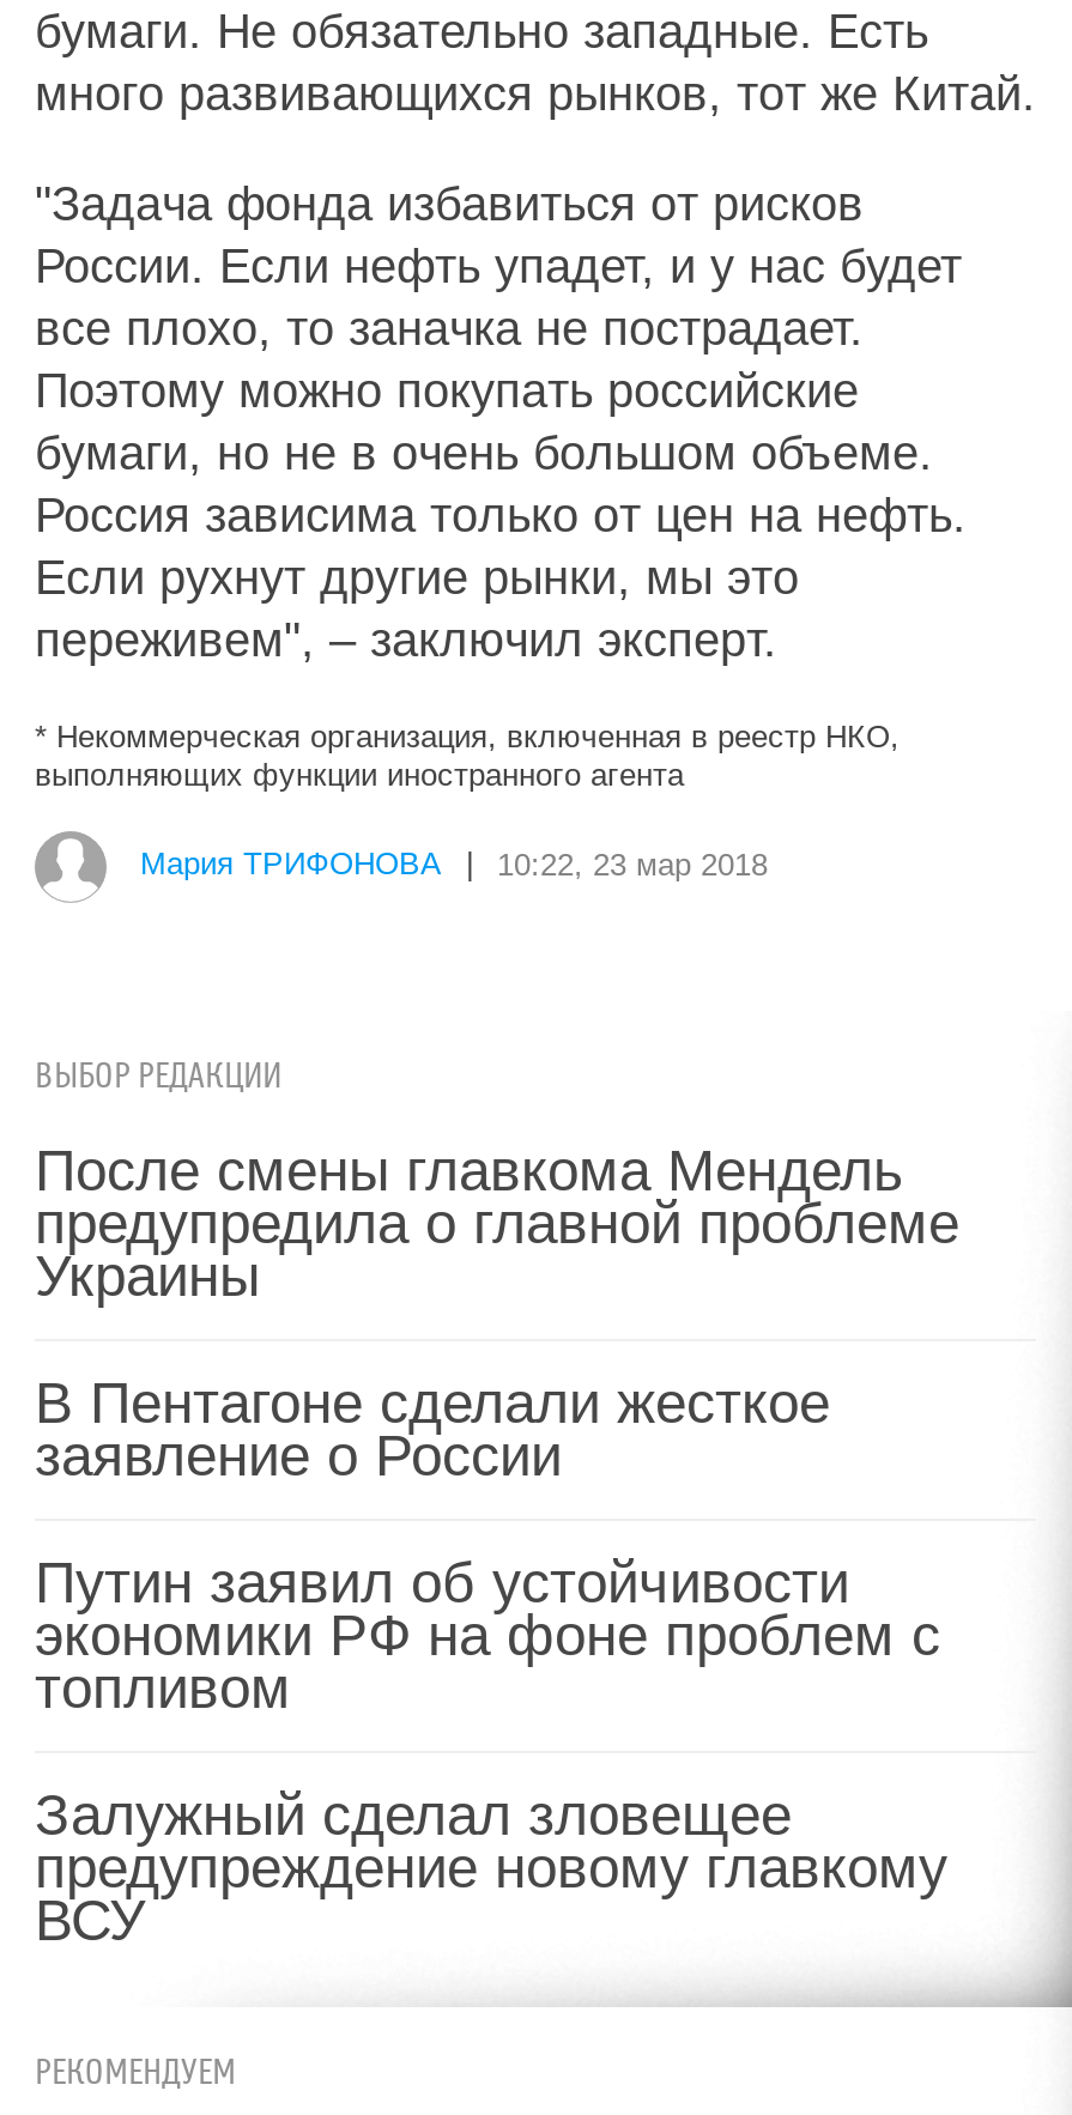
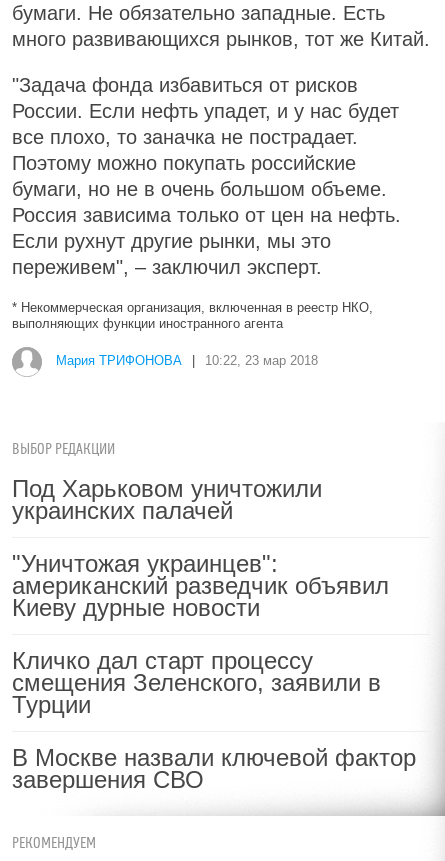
[35,1138,959,1308] После смены главкома Мендель | предупредила о главной проблеме | Украины -> [12,475,322,524] Под Харьковом уничтожили | украинских палачей
[35,1370,830,1487] В Пентагоне сделали жесткое | заявление о России -> [12,550,389,621] "Уничтожая украинцев": | американский разведчик объявил | Киеву дурные новости
[35,1550,940,1720] Путин заявил об устойчивости | экономики РФ на фоне проблем с | топливом -> [12,647,381,718] Кличко дал старт процессу | смещения Зеленского, заявили в | Турции
[35,1782,947,1952] Залужный сделал зловещее | предупреждение новому главкому | ВСУ -> [12,744,416,793] В Москве назвали ключевой фактор | завершения СВО

